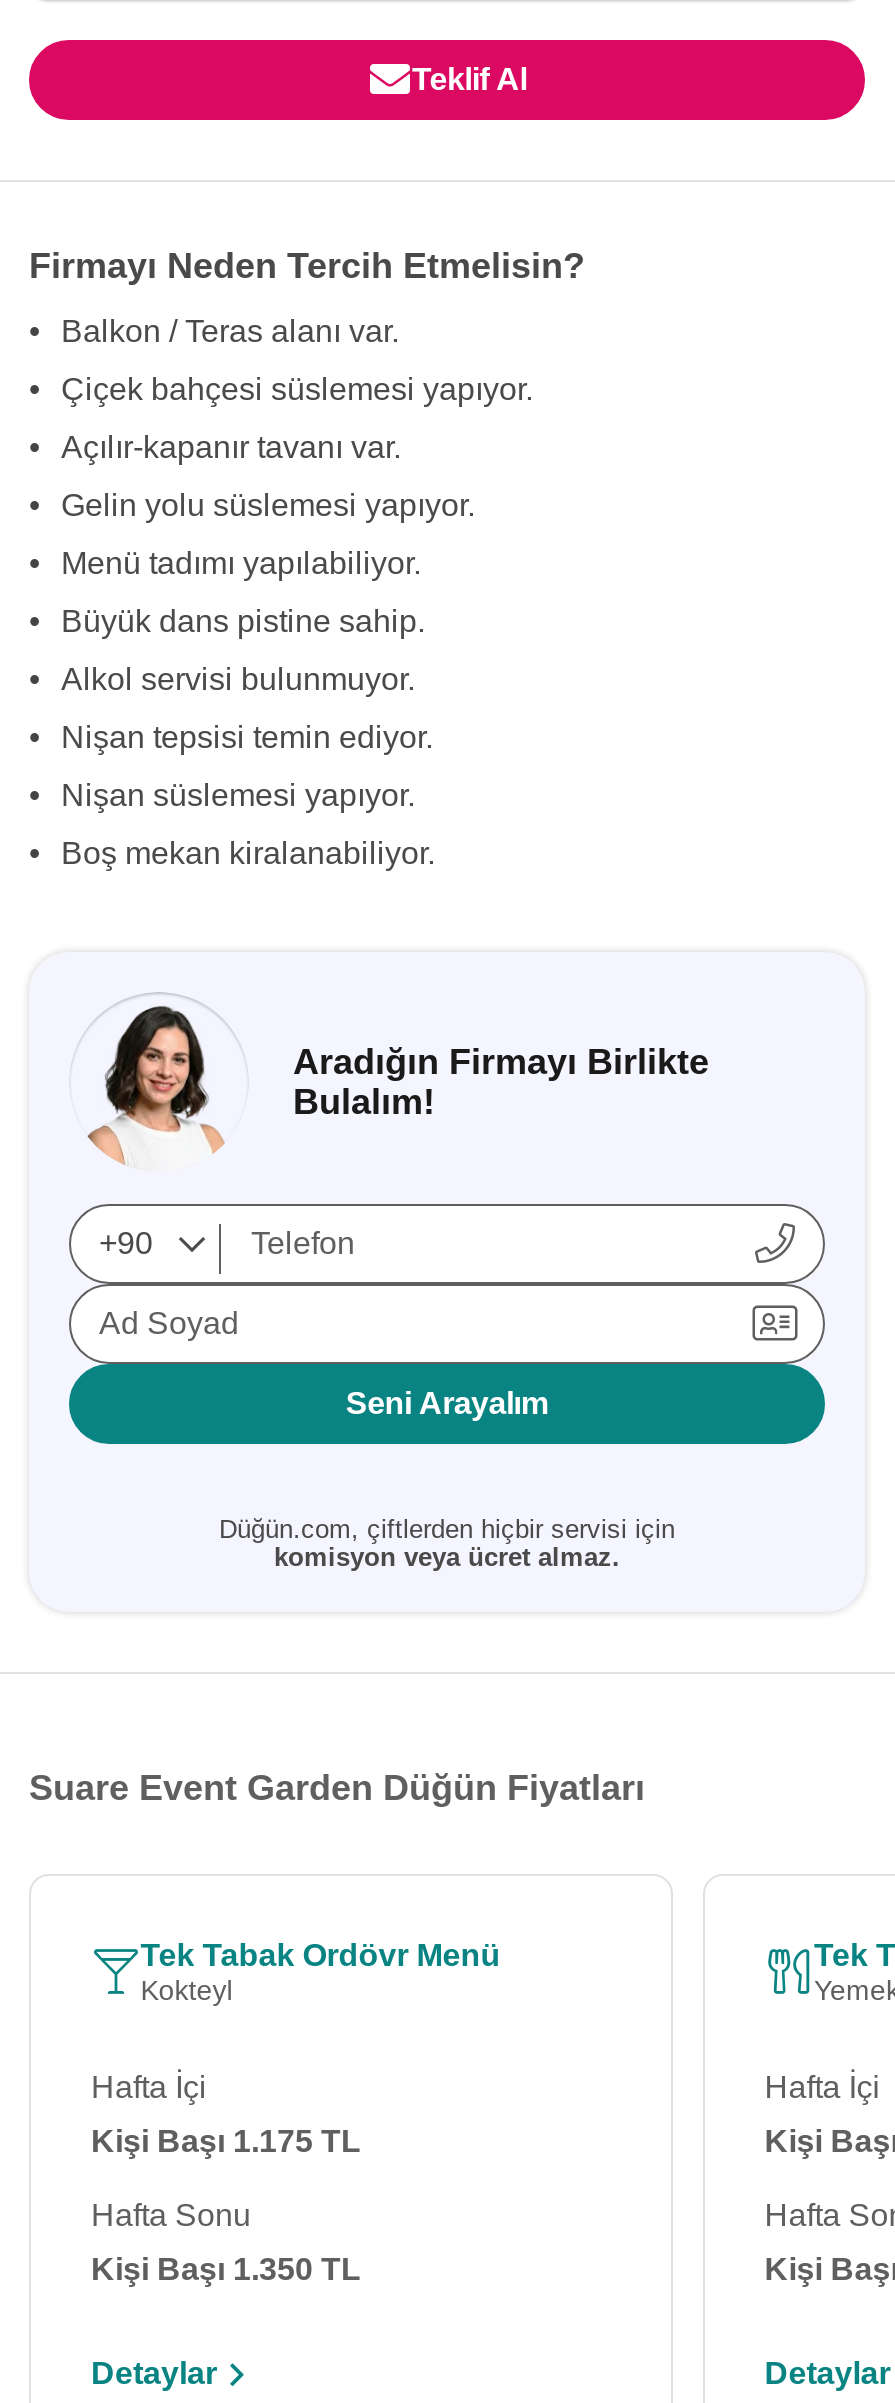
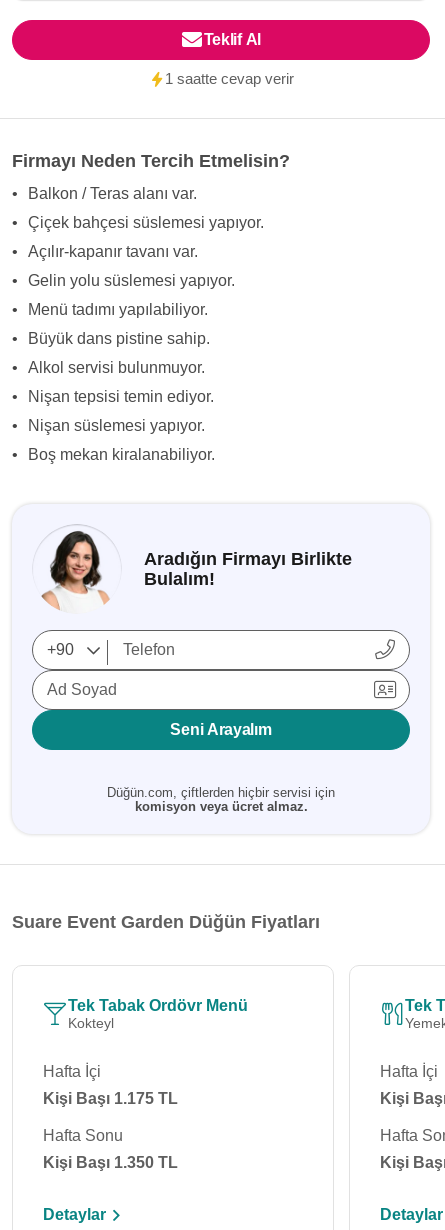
none -> [165,70,294,87] 1 saatte cevap verir

